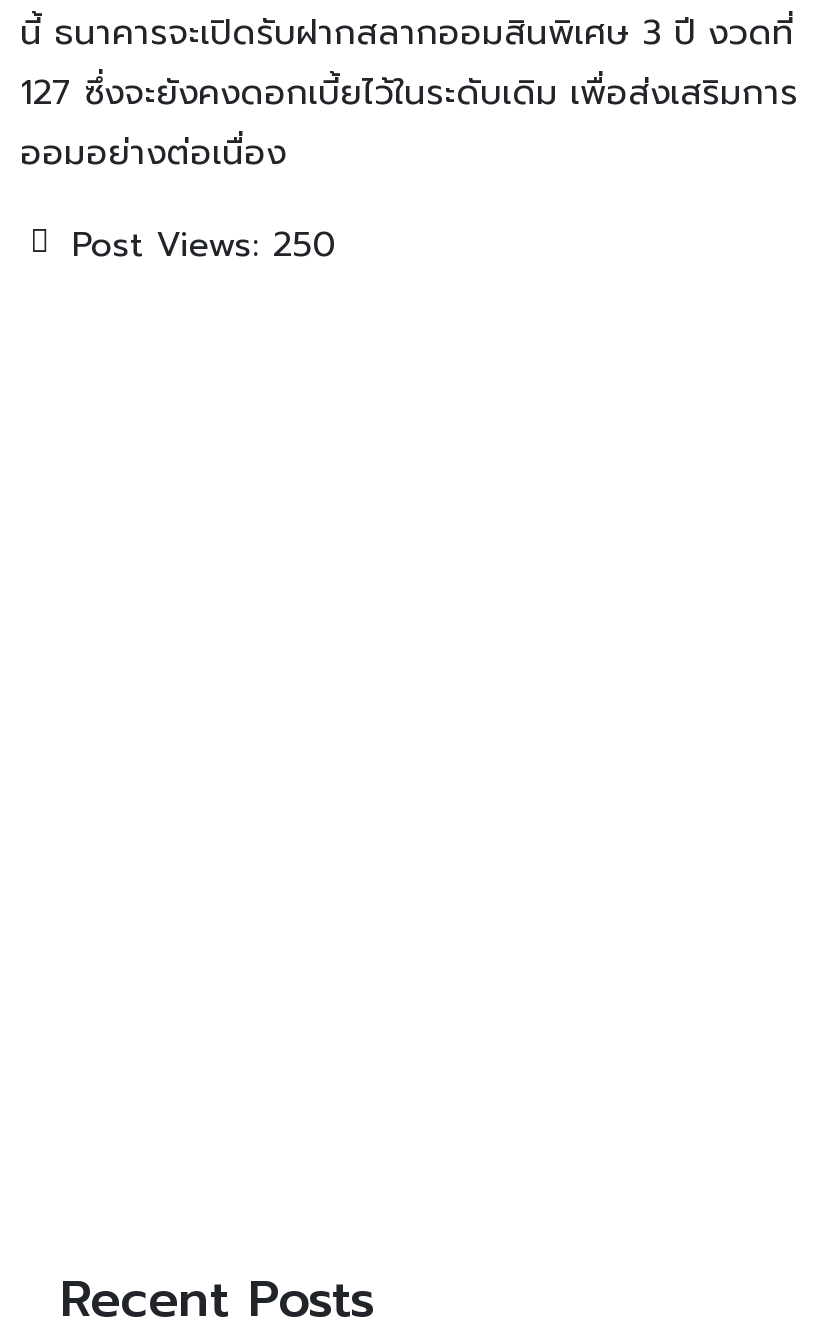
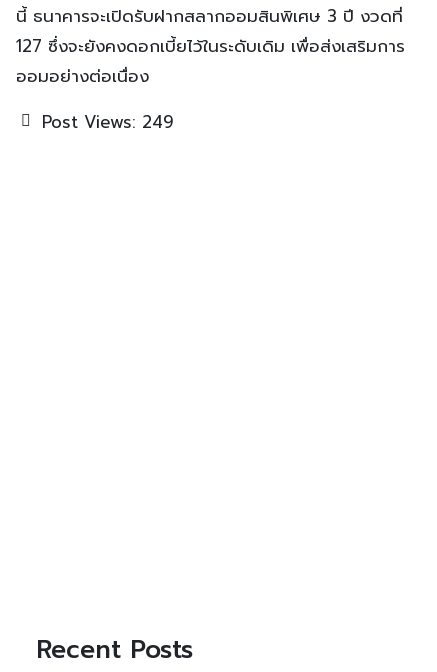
[72,217,336,269] Post Views: 250 -> [42,109,174,135] Post Views: 249

